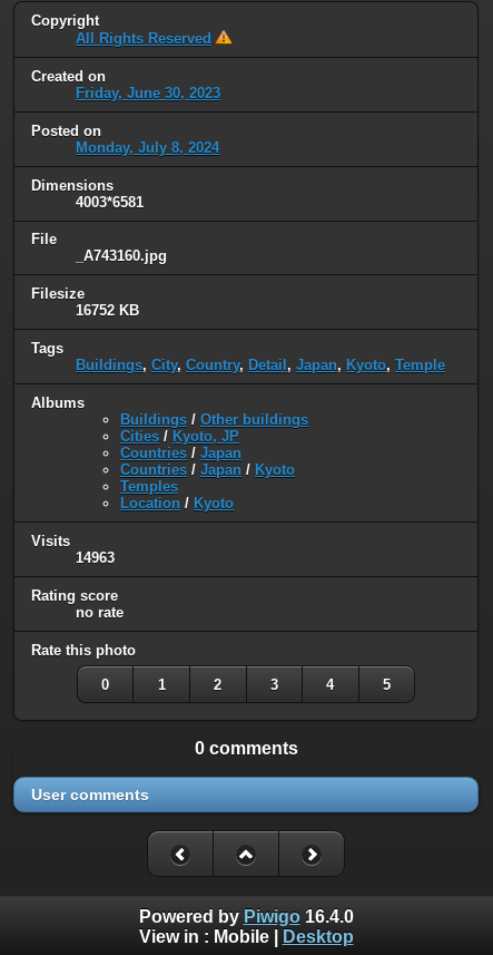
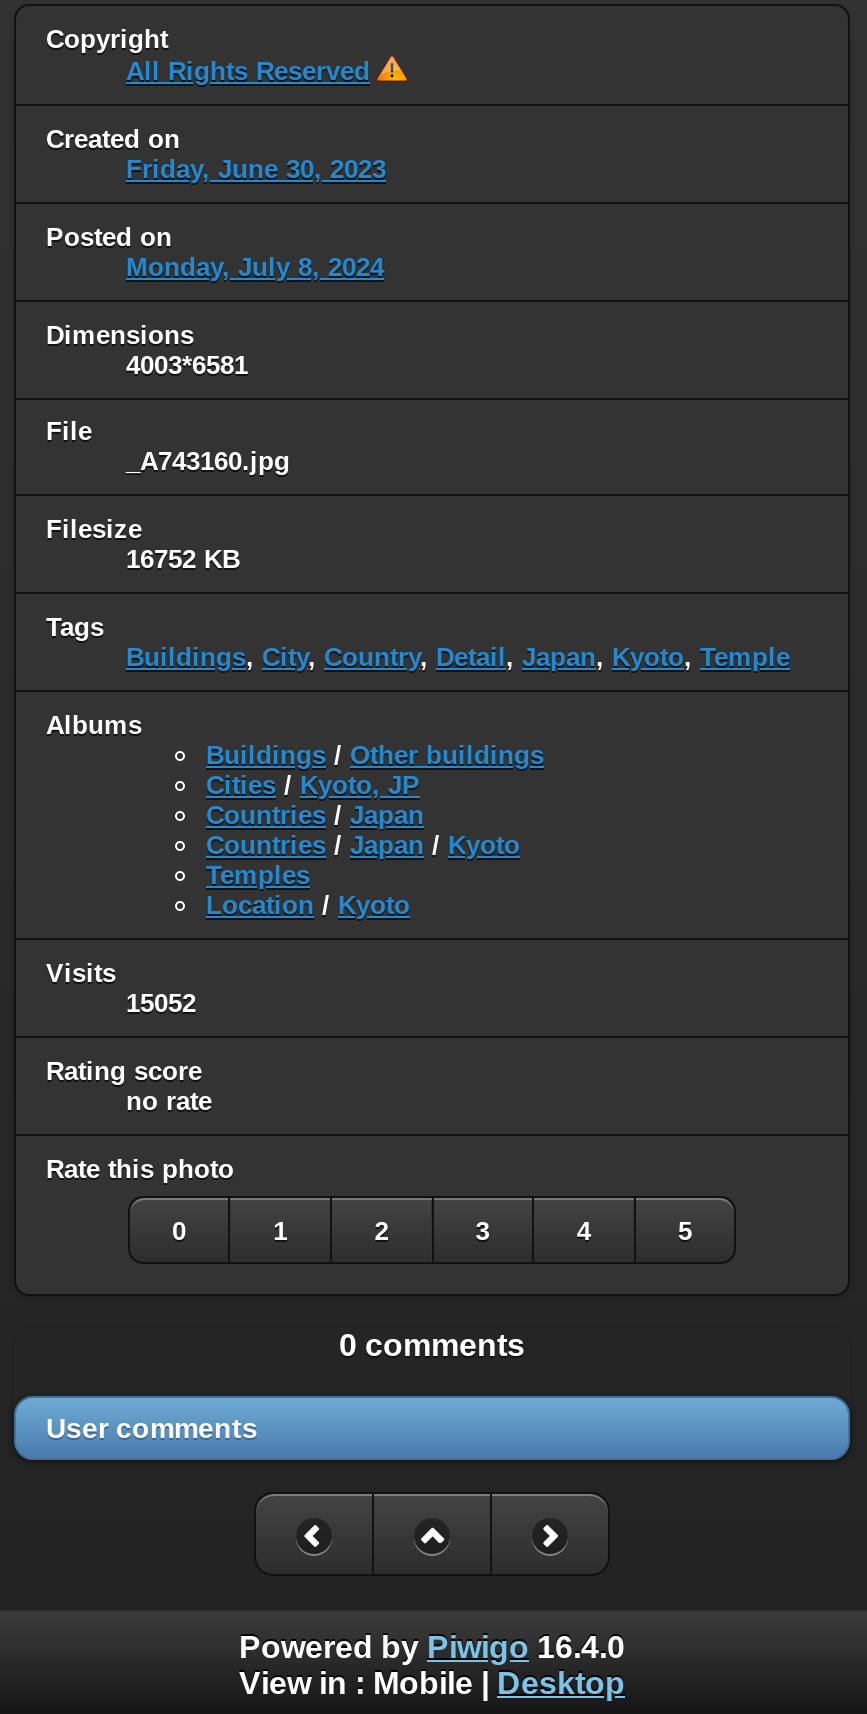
[76,549,115,566] 14963 -> [126,988,196,1018] 15052

